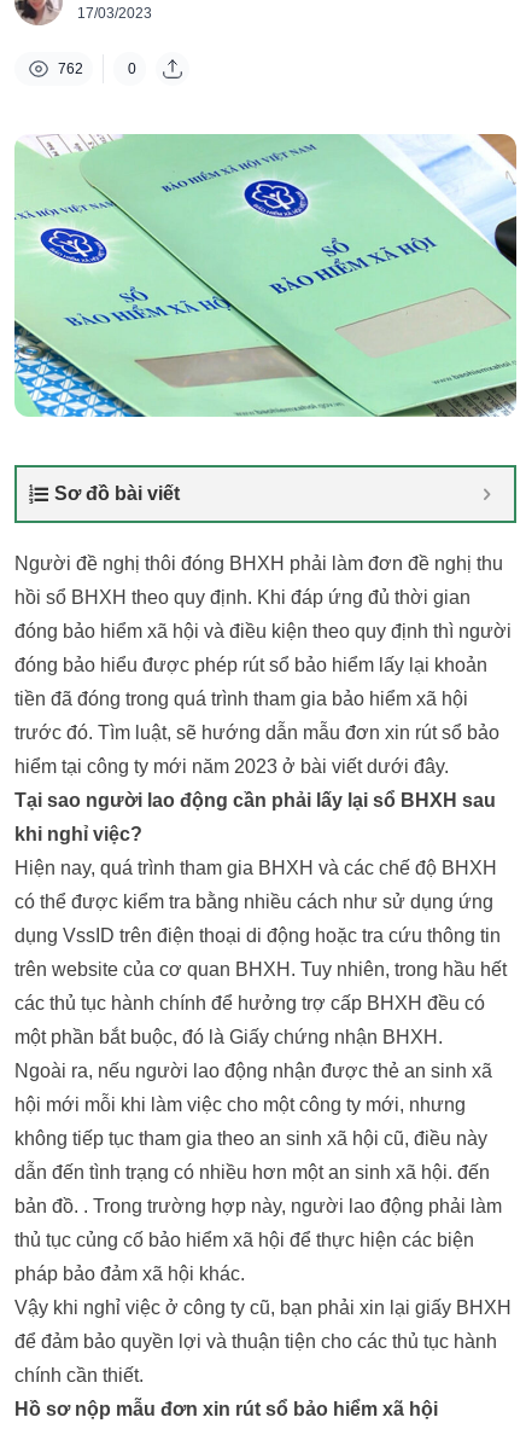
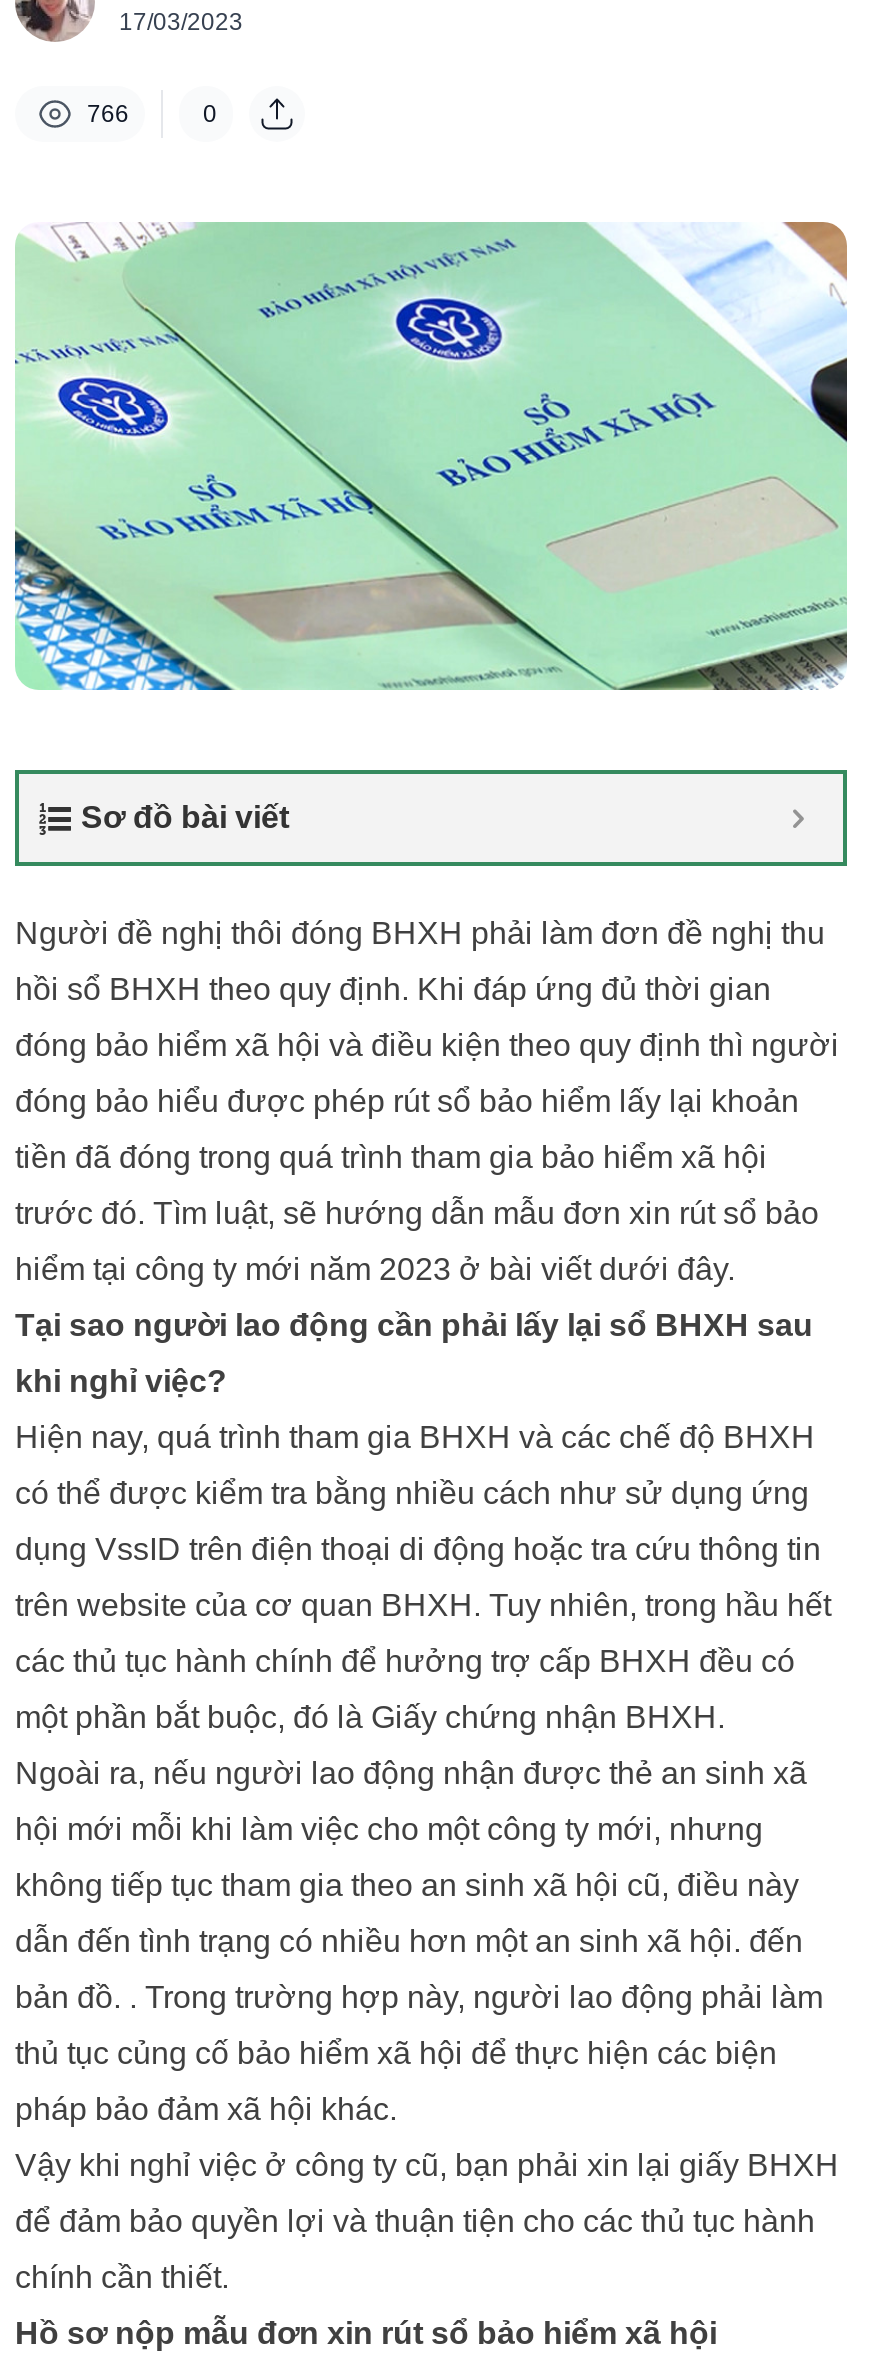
[58,60,83,77] 762 -> [87,100,129,128] 766

